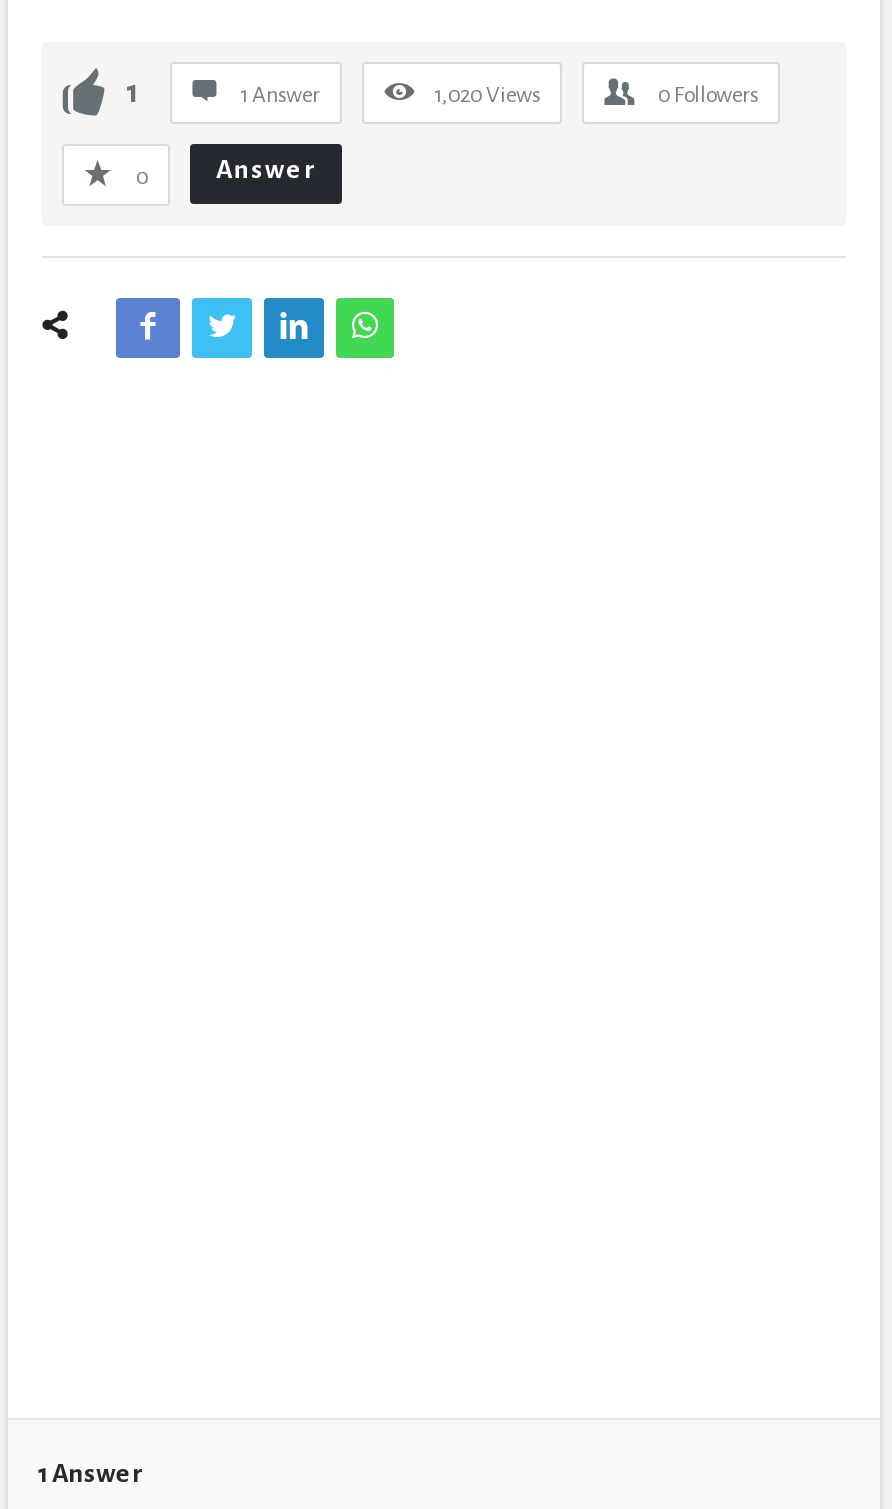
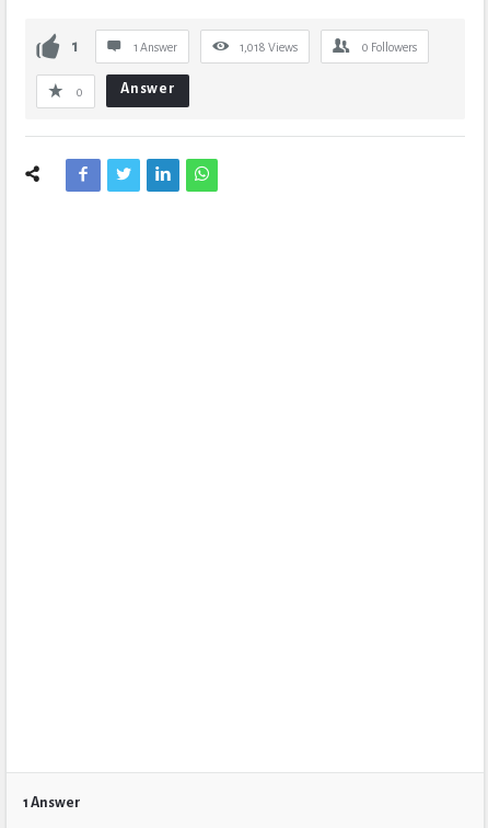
[434,82,540,106] 1,020Views -> [240,41,298,54] 1,018Views

